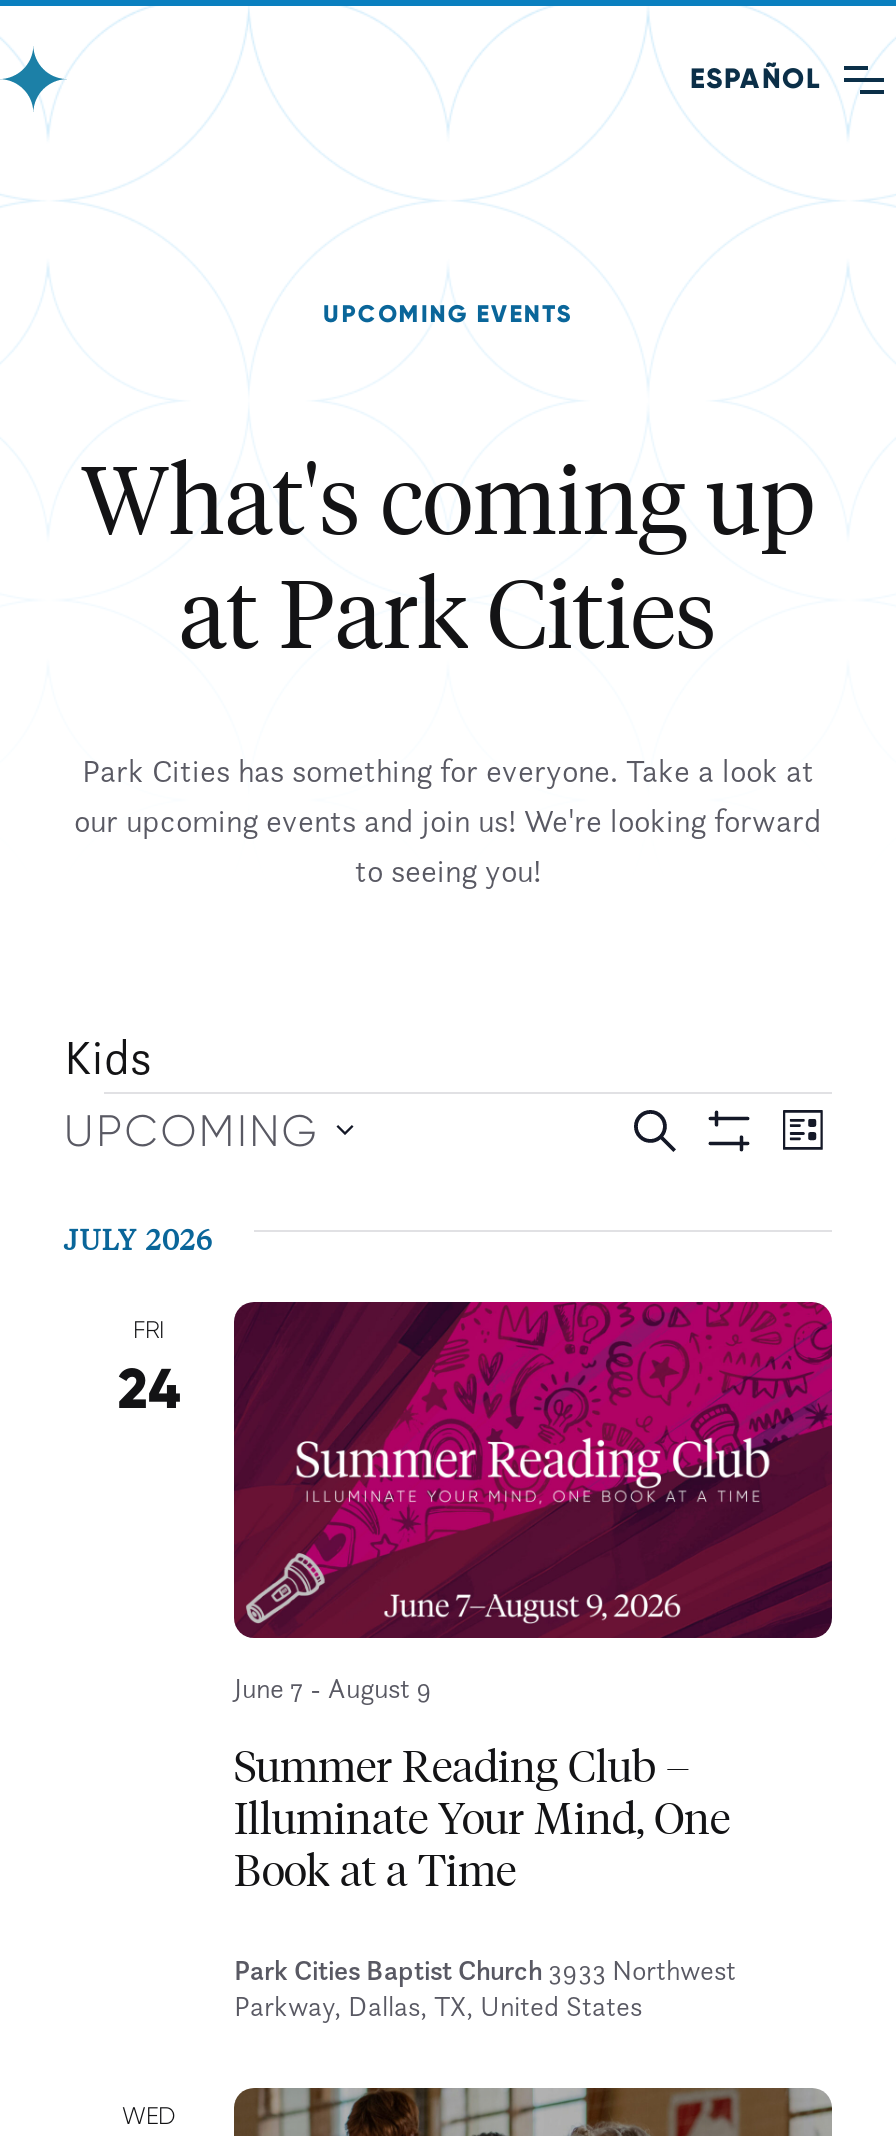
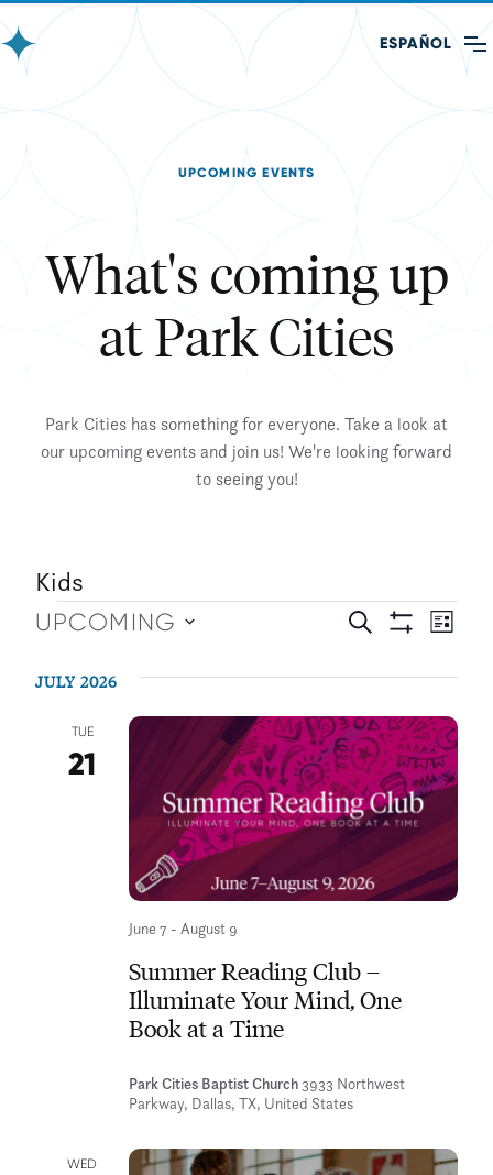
[118,1315,180,1423] FRI | 24 -> [68,724,96,783] TUE | 21

